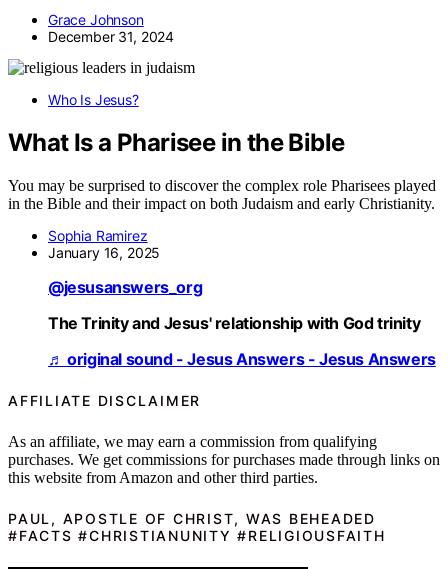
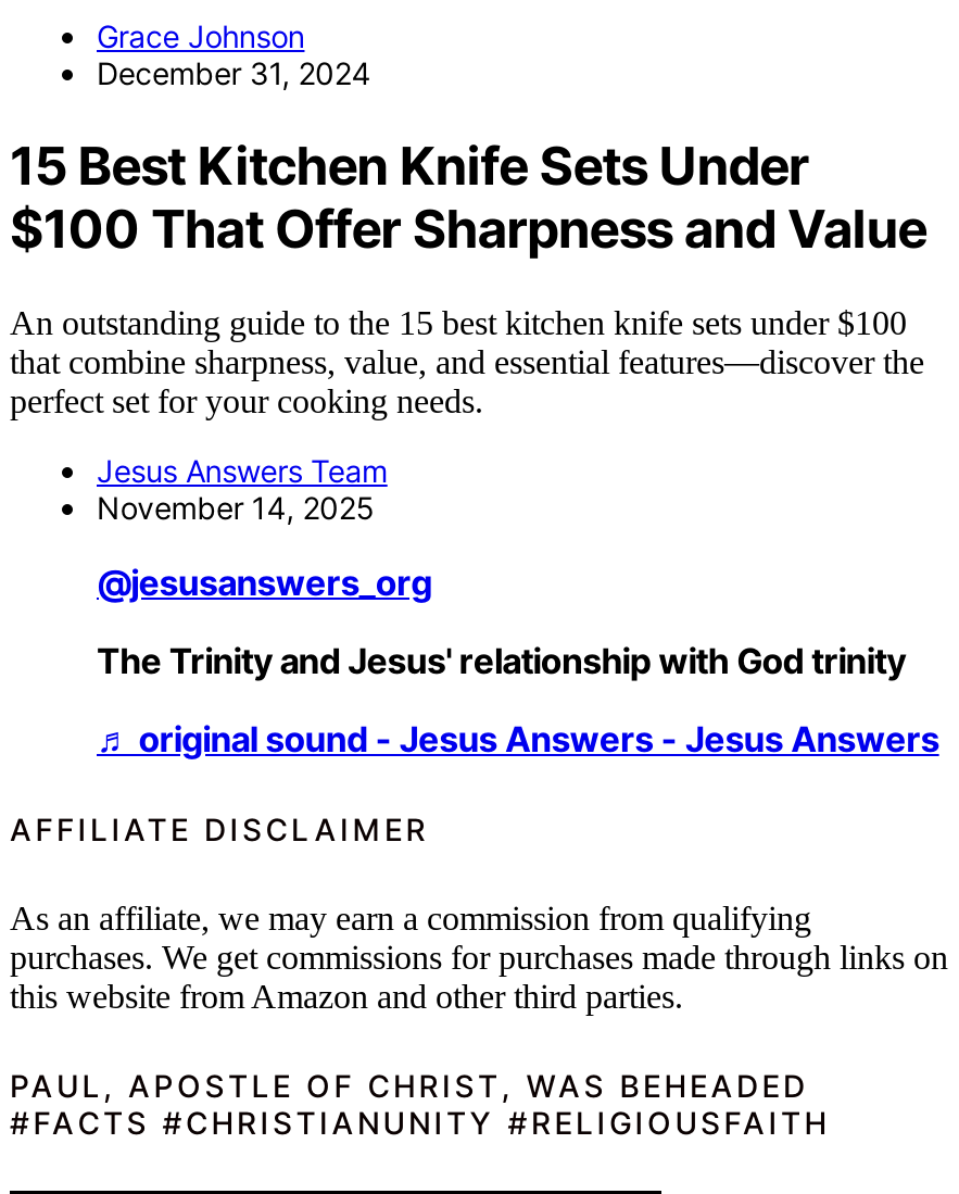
[8,91,436,261] Who Is Jesus? | What Is a Pharisee in the Bible | You may be surprised to discover the complex role Pharisees played | in the Bible and their impact on both Judaism and early Christianity. | Sophia Ramirez | January 16, 2025 -> [10,135,926,525] 15 Best Kitchen Knife Sets Under | $100 That Offer Sharpness and Value | An outstanding guide to the 15 best kitchen knife sets under $100 | that combine sharpness, value, and essential features—discover the | perfect set for your cooking needs. | Jesus Answers Team | November 14, 2025

